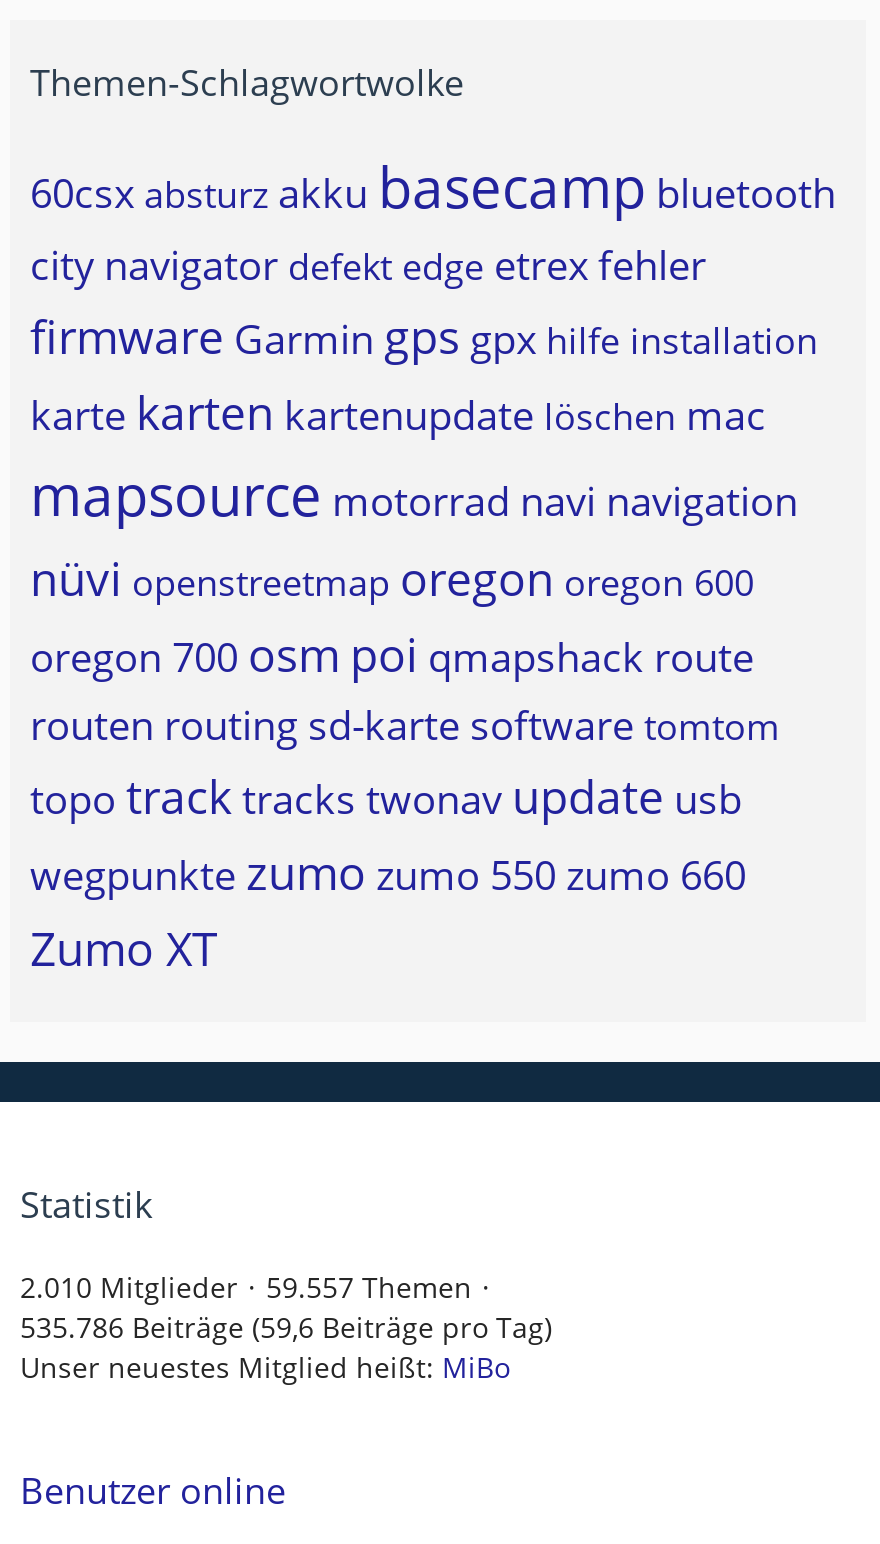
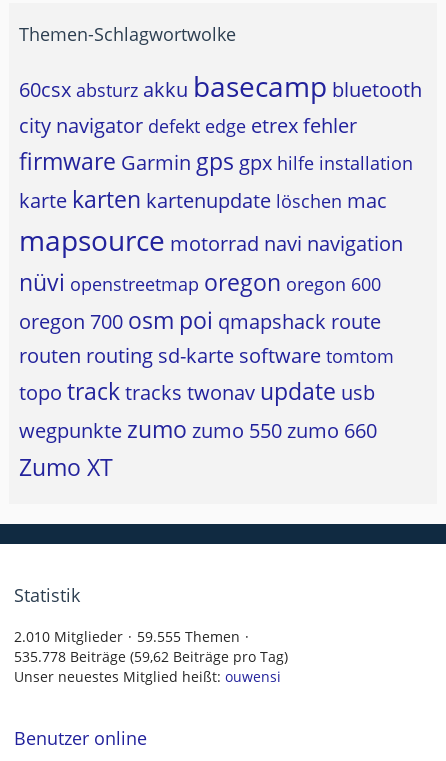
[20,1268,472,1306] 2.010 Mitglieder 59.557 Themen -> [14,627,240,646] 2.010 Mitglieder 59.555 Themen
[20,1308,552,1346] 535.786 Beiträge (59,6 Beiträge pro Tag) -> [14,647,288,666] 535.778 Beiträge (59,62 Beiträge pro Tag)
[20,1348,510,1386] Unser neuestes Mitglied heißt: MiBo -> [14,667,281,686] Unser neuestes Mitglied heißt: ouwensi

